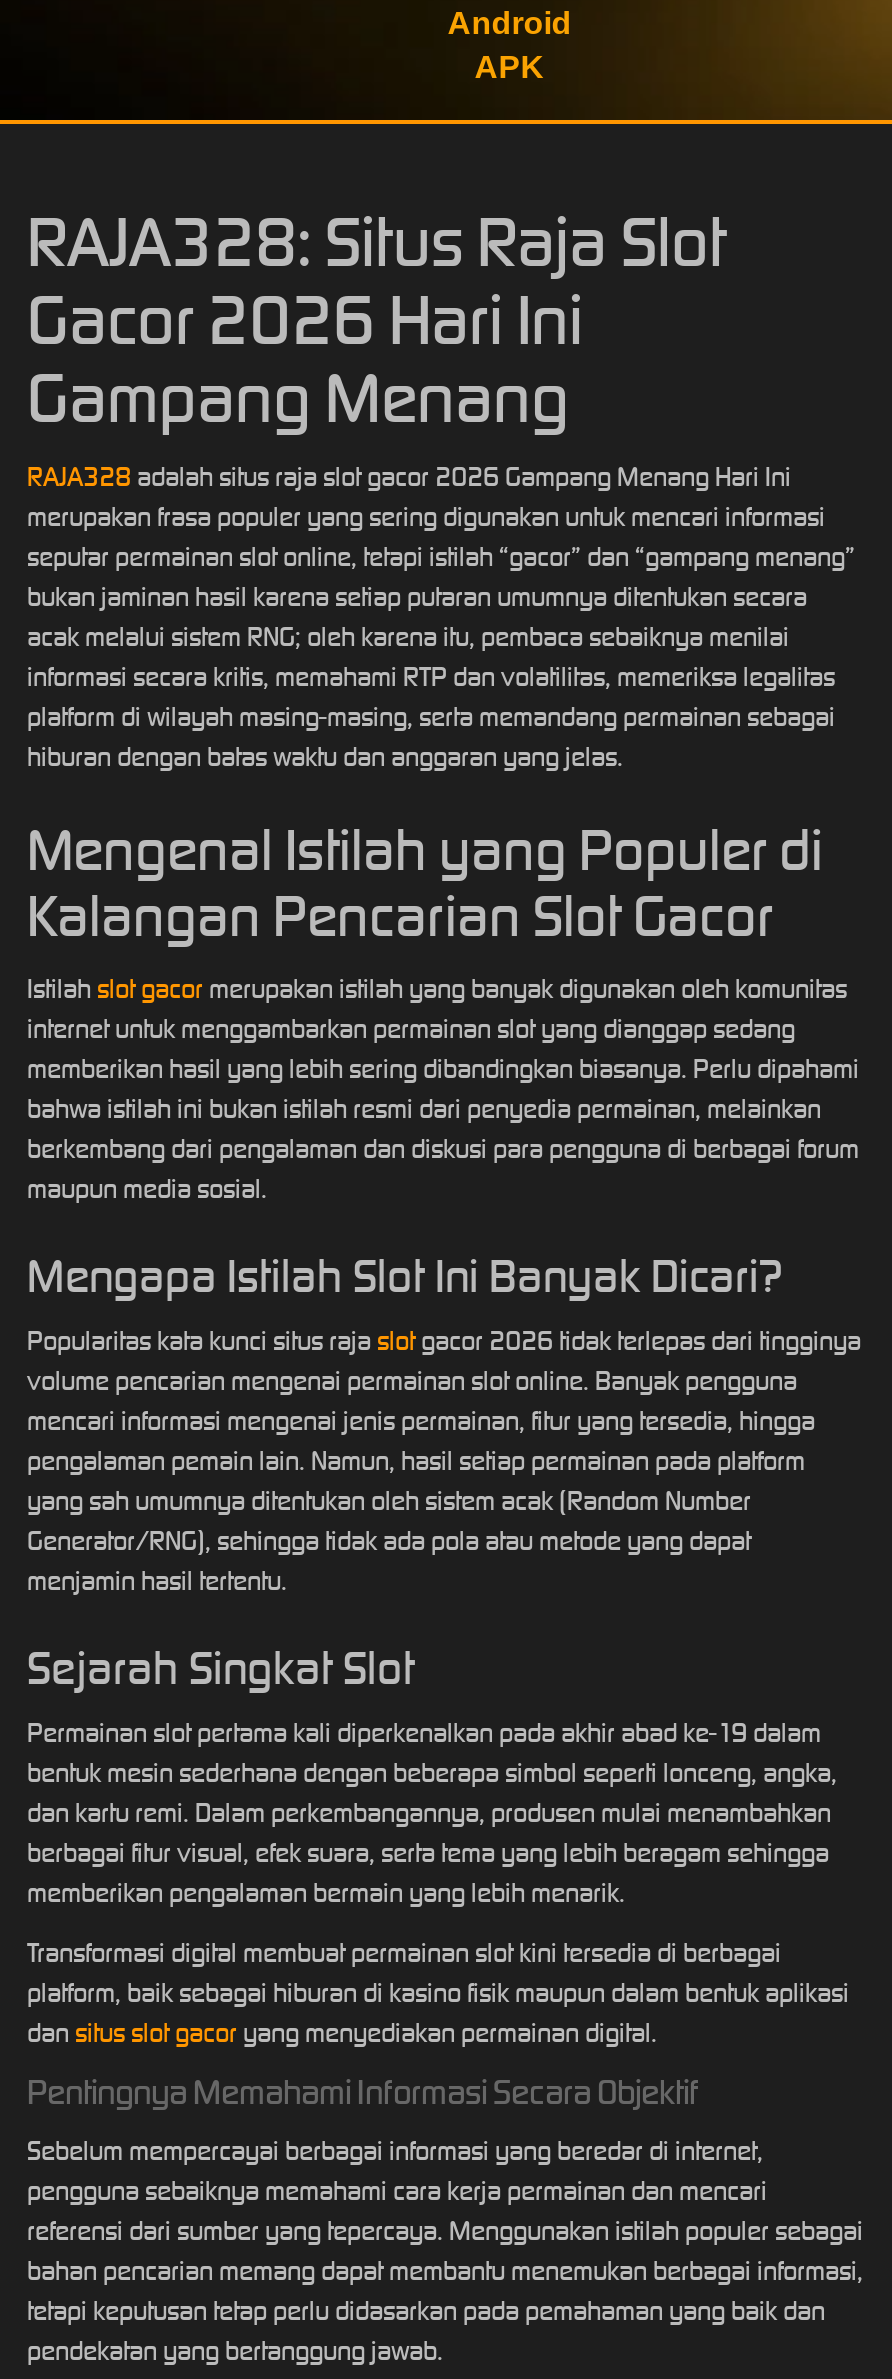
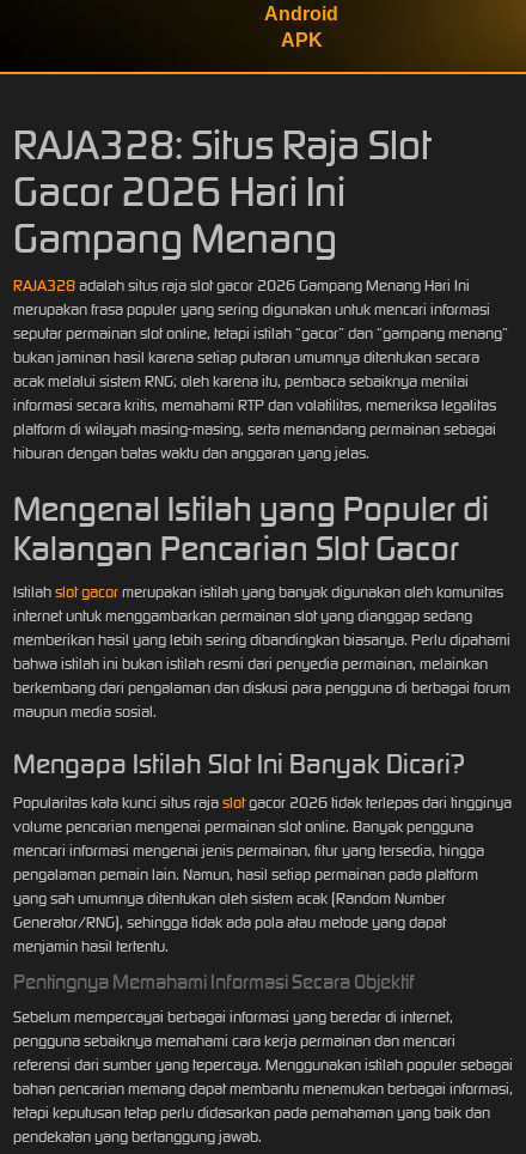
[27,1641,849,2051] Sejarah Singkat Slot | Permainan slot pertama kali diperkenalkan pada akhir abad ke-19 dalam | bentuk mesin sederhana dengan beberapa simbol seperti lonceng, angka, | dan kartu remi. Dalam perkembangannya, produsen mulai menambahkan | berbagai fitur visual, efek suara, serta tema yang lebih beragam sehingga | memberikan pengalaman bermain yang lebih menarik. | Transformasi digital membuat permainan slot kini tersedia di berbagai | platform, baik sebagai hiburan di kasino fisik maupun dalam bentuk aplikasi | dan situs slot gacor yang menyediakan permainan digital. -> none

